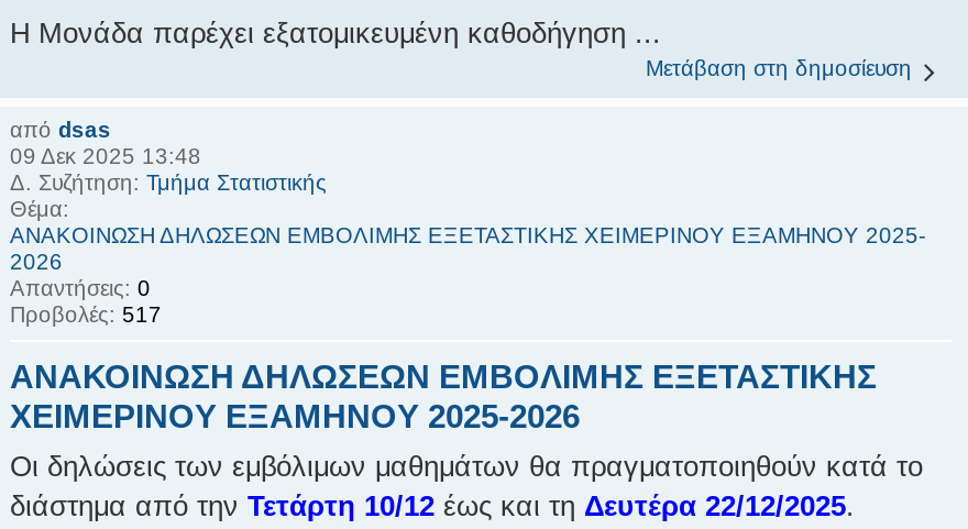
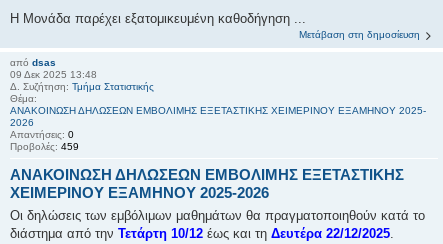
[10,302,162,327] Προβολές: 517 -> [10,141,79,152] Προβολές: 459

